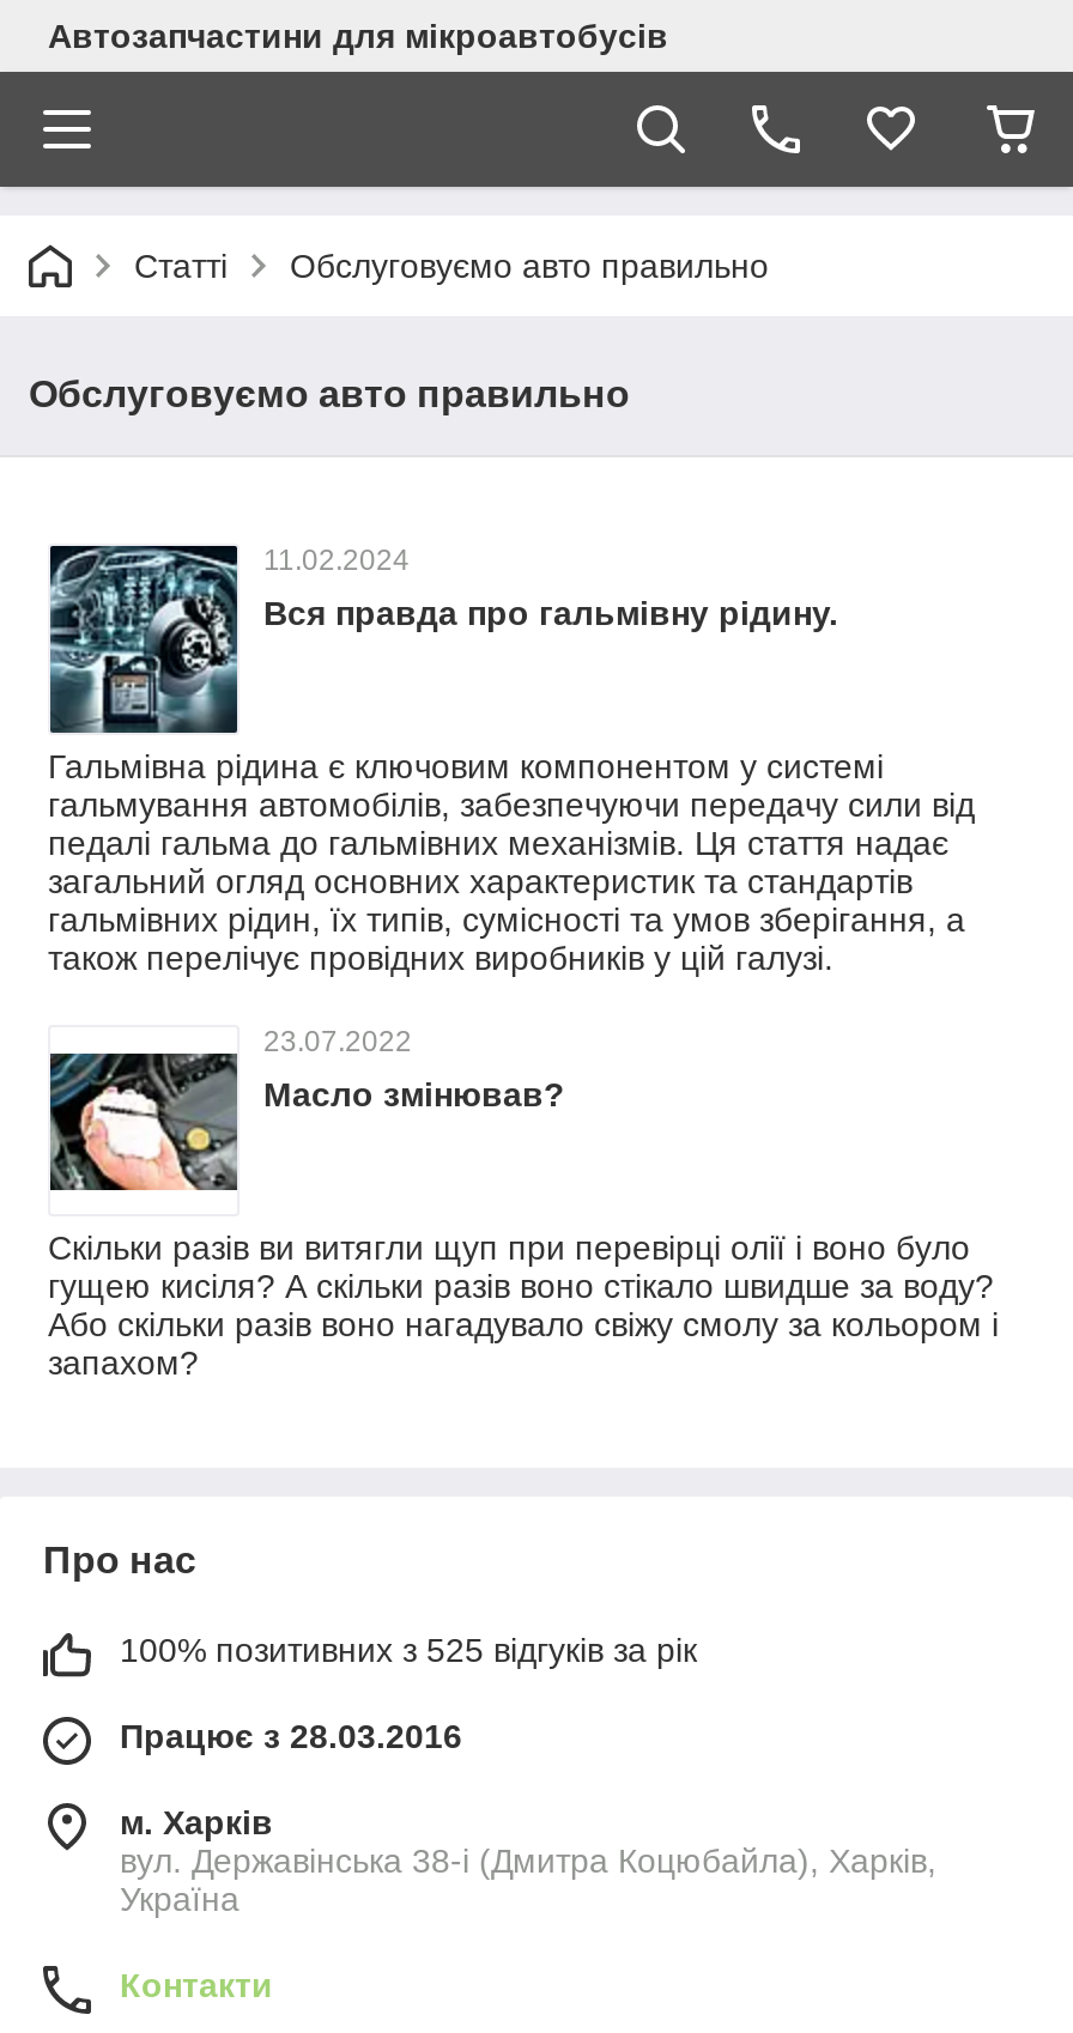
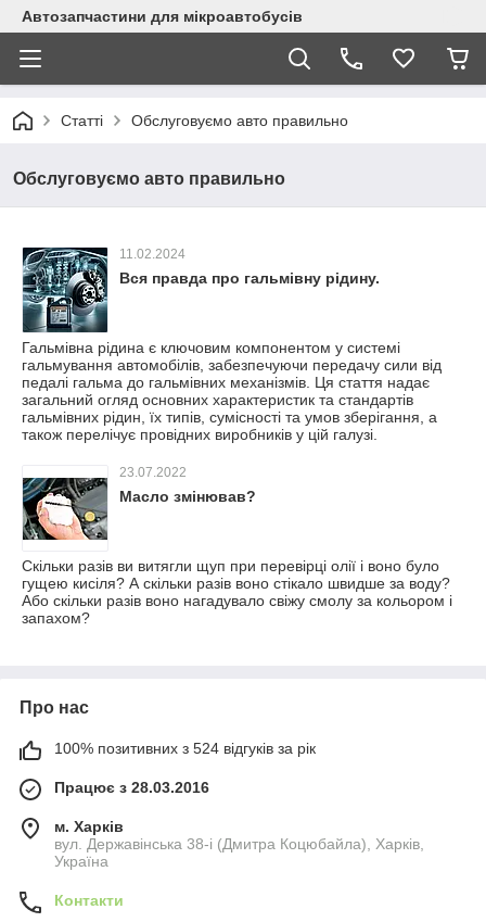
[120,1631,697,1669] 100% позитивних з 525 відгуків за рік -> [54,740,316,757] 100% позитивних з 524 відгуків за рік

